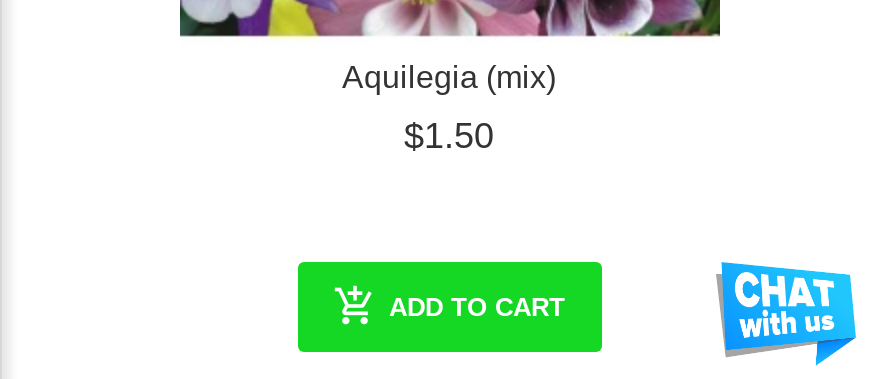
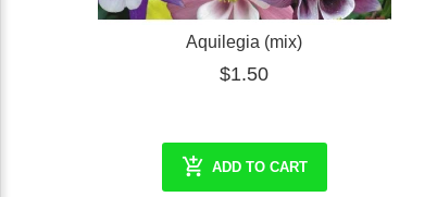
[716,260,858,366] [image] -> none

